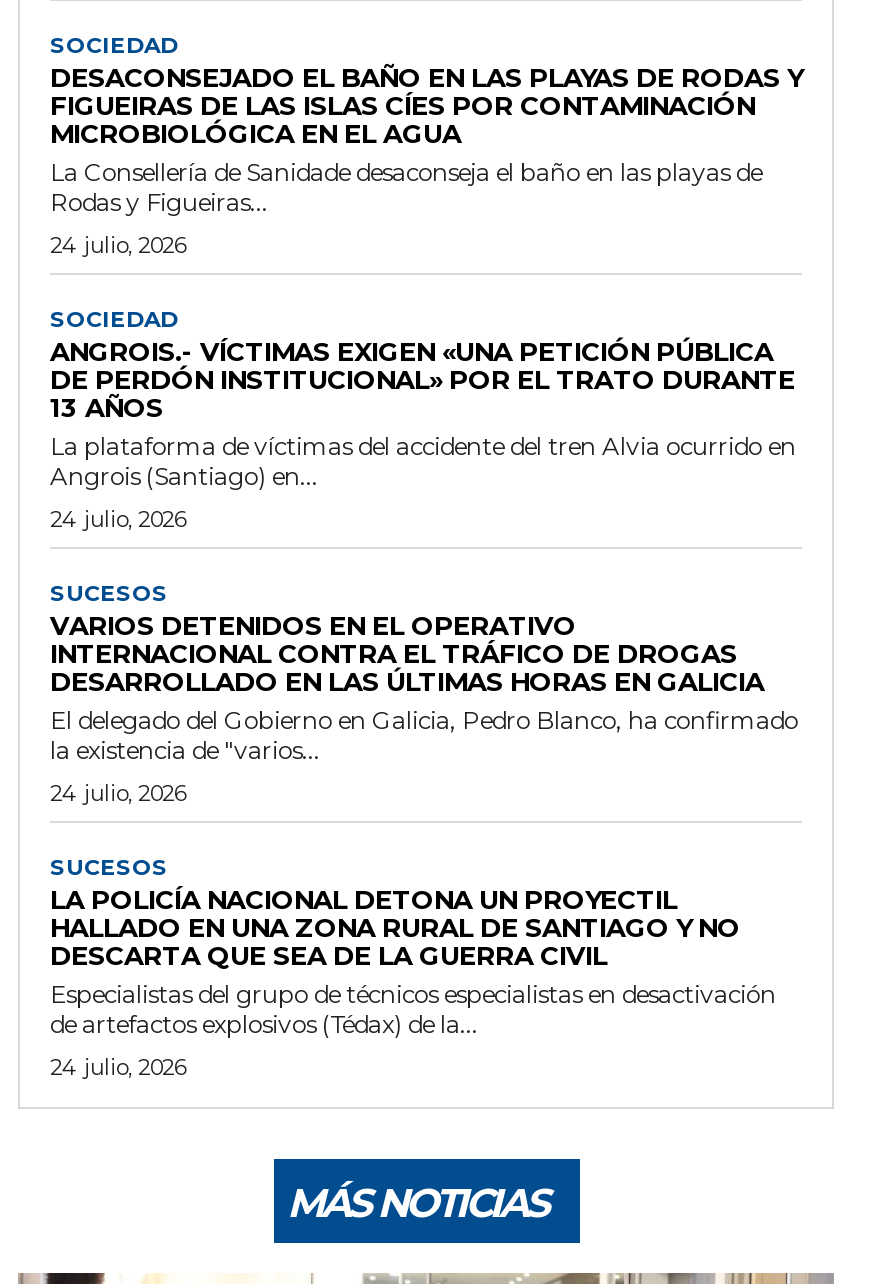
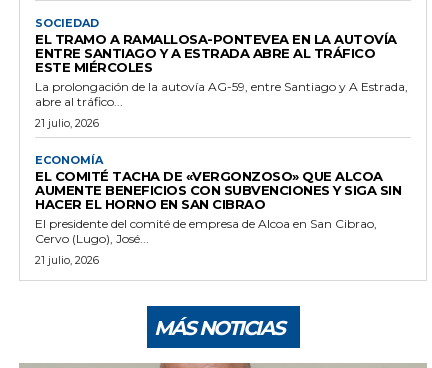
[50,61,802,1081] DESACONSEJADO EL BAÑO EN LAS PLAYAS DE RODAS Y | FIGUEIRAS DE LAS ISLAS CÍES POR CONTAMINACIÓN | MICROBIOLÓGICA EN EL AGUA | La Consellería de Sanidade desaconseja el baño en las playas de | Rodas y Figueiras... | 24 julio, 2026 | SOCIEDAD | ANGROIS.- VÍCTIMAS EXIGEN «UNA PETICIÓN PÚBLICA | DE PERDÓN INSTITUCIONAL» POR EL TRATO DURANTE | 13 AÑOS | La plataforma de víctimas del accidente del tren Alvia ocurrido en | Angrois (Santiago) en... | 24 julio, 2026 | SUCESOS | VARIOS DETENIDOS EN EL OPERATIVO | INTERNACIONAL CONTRA EL TRÁFICO DE DROGAS | DESARROLLADO EN LAS ÚLTIMAS HORAS EN GALICIA | El delegado del Gobierno en Galicia, Pedro Blanco, ha confirmado | la existencia de "varios... | 24 julio, 2026 | SUCESOS | LA POLICÍA NACIONAL DETONA UN PROYECTIL | HALLADO EN UNA ZONA RURAL DE SANTIAGO Y NO | DESCARTA QUE SEA DE LA GUERRA CIVIL | Especialistas del grupo de técnicos especialistas en desactivación | de artefactos explosivos (Tédax) de la... | 24 julio, 2026 -> [35,30,408,266] EL TRAMO A RAMALLOSA-PONTEVEA EN LA AUTOVÍA | ENTRE SANTIAGO Y A ESTRADA ABRE AL TRÁFICO | ESTE MIÉRCOLES | La prolongación de la autovía AG-59, entre Santiago y A Estrada, | abre al tráfico... | 21 julio, 2026 | ECONOMÍA | EL COMITÉ TACHA DE «VERGONZOSO» QUE ALCOA | AUMENTE BENEFICIOS CON SUBVENCIONES Y SIGA SIN | HACER EL HORNO EN SAN CIBRAO | El presidente del comité de empresa de Alcoa en San Cibrao, | Cervo (Lugo), José... | 21 julio, 2026

